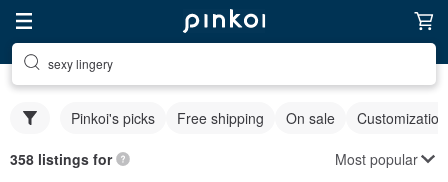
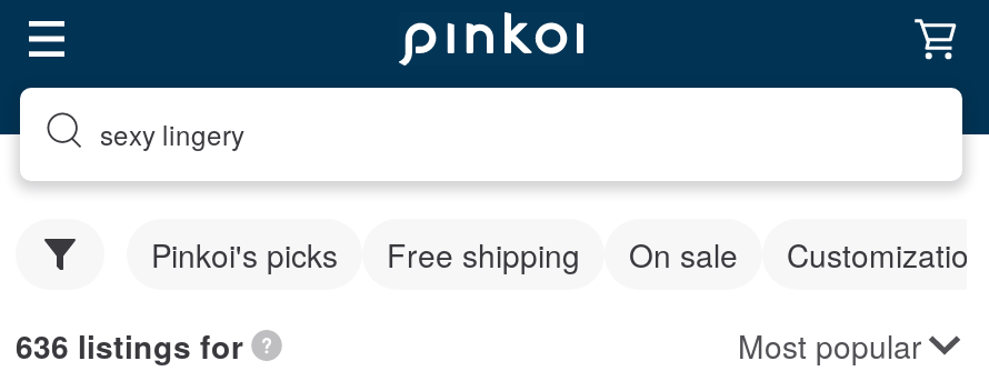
[10,149,112,169] 358 listings for -> [16,323,242,368] 636 listings for

